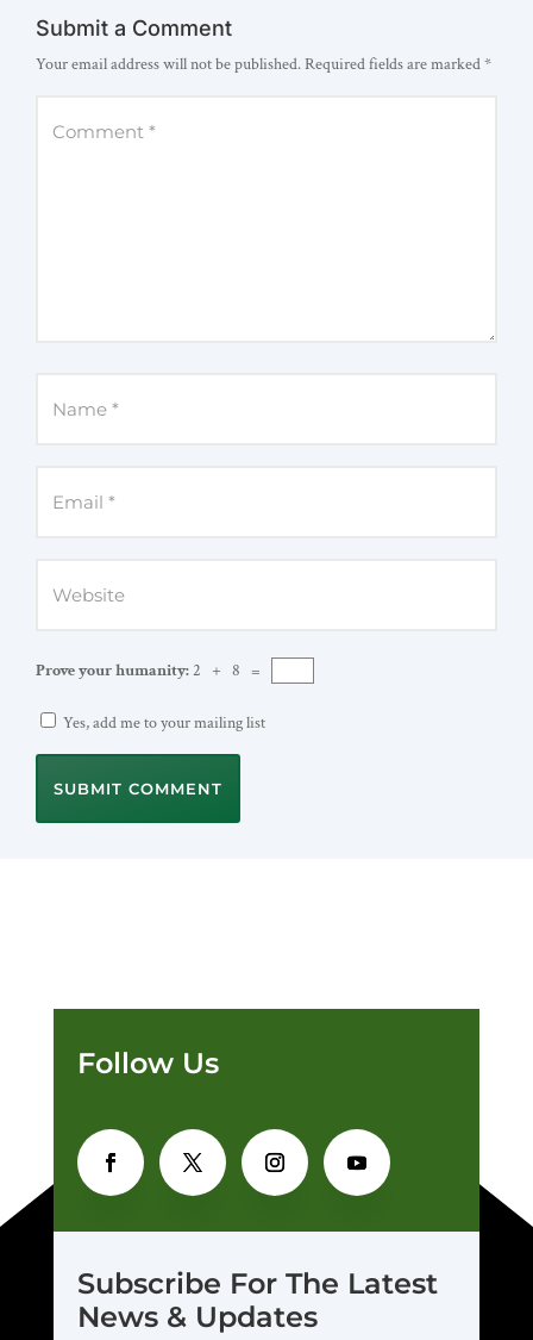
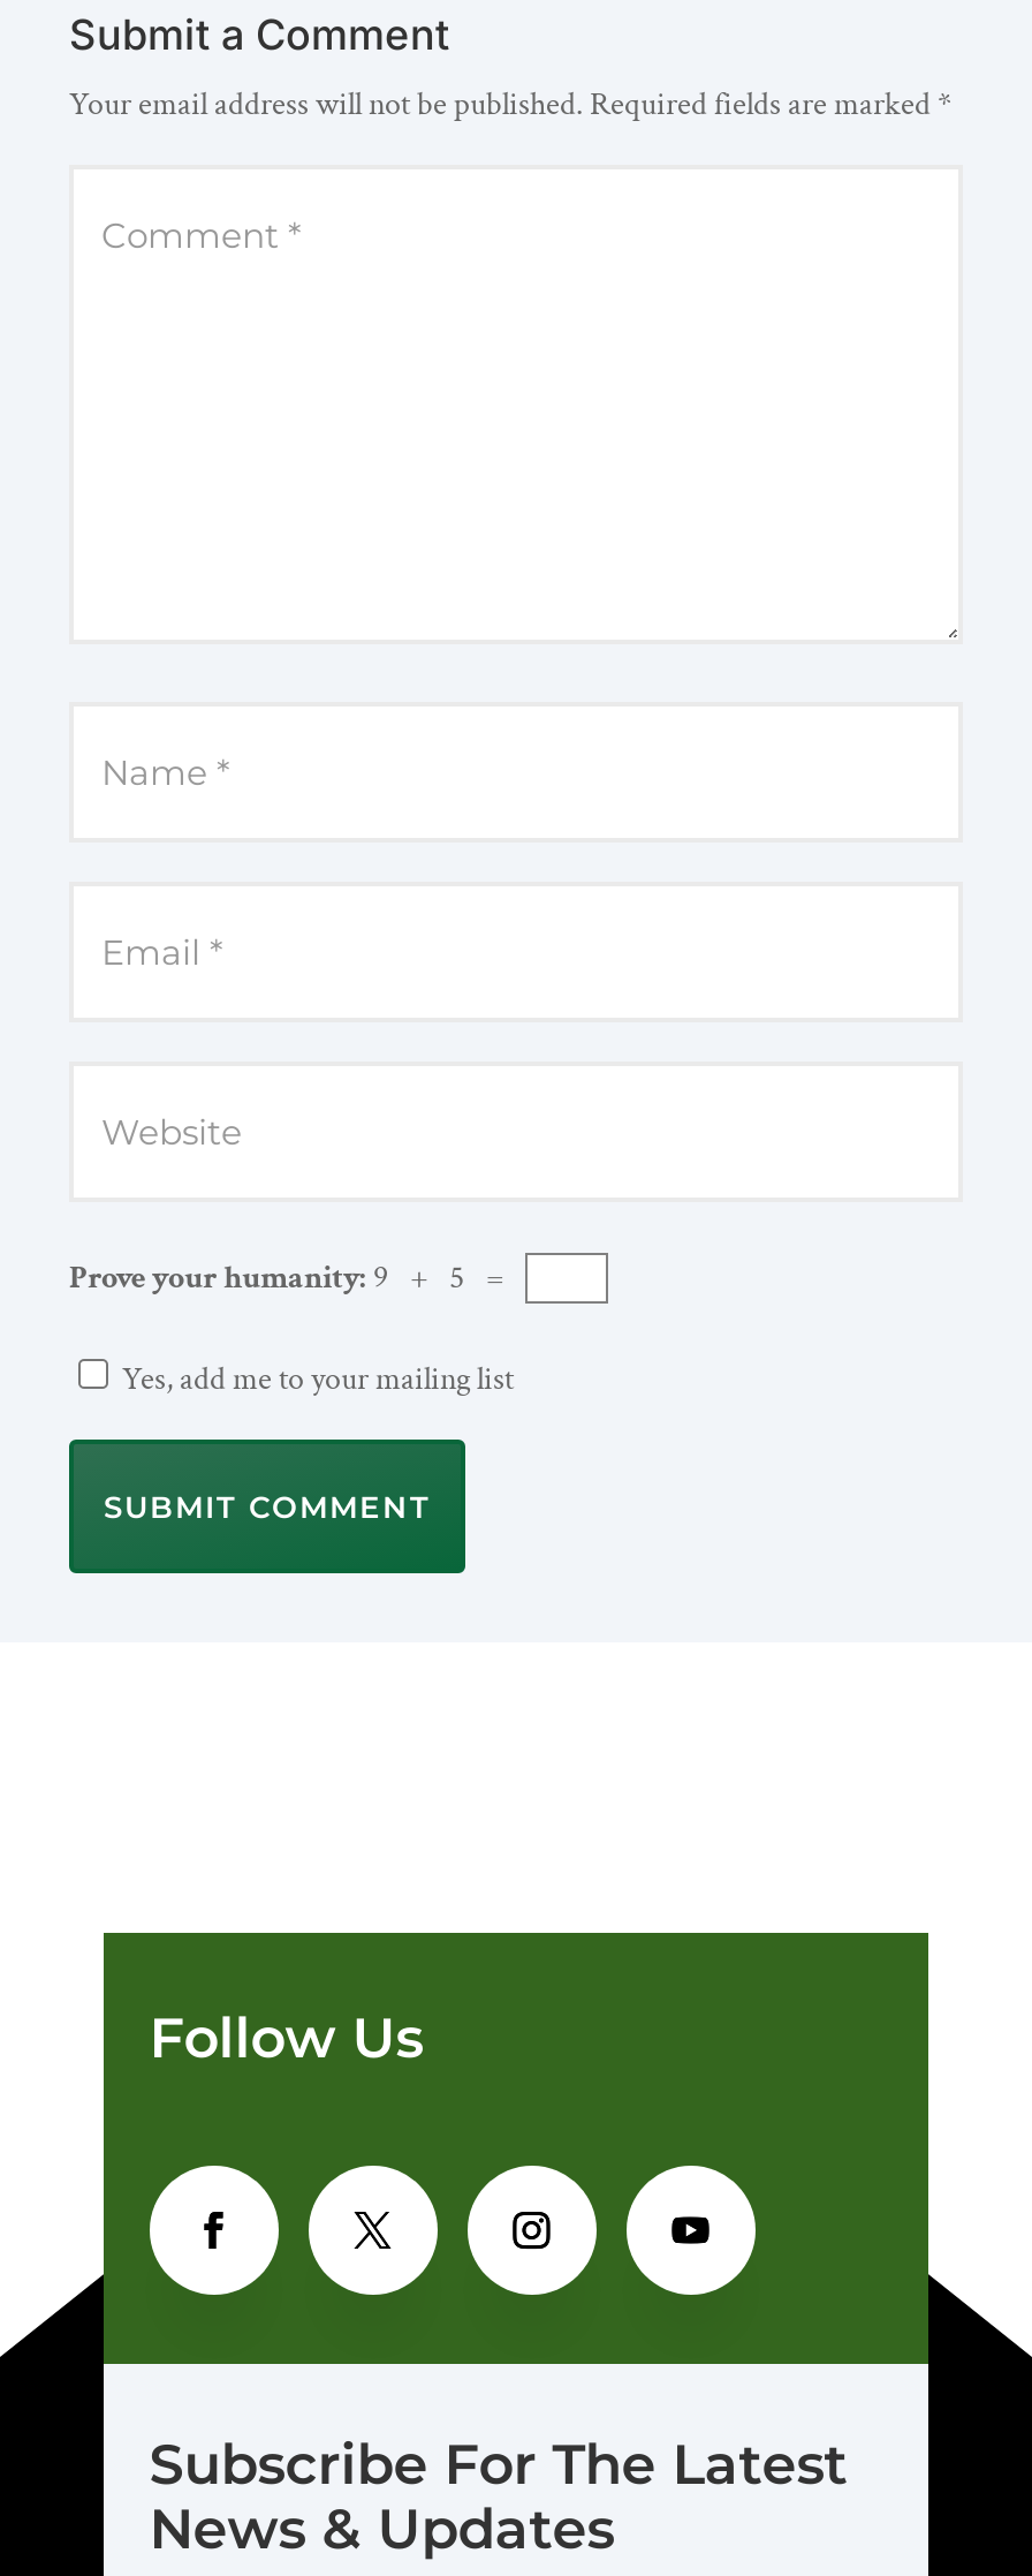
[36,659,271,681] Prove your humanity: 2 + 8 = -> [69,1259,525,1300] Prove your humanity: 9 + 5 =

